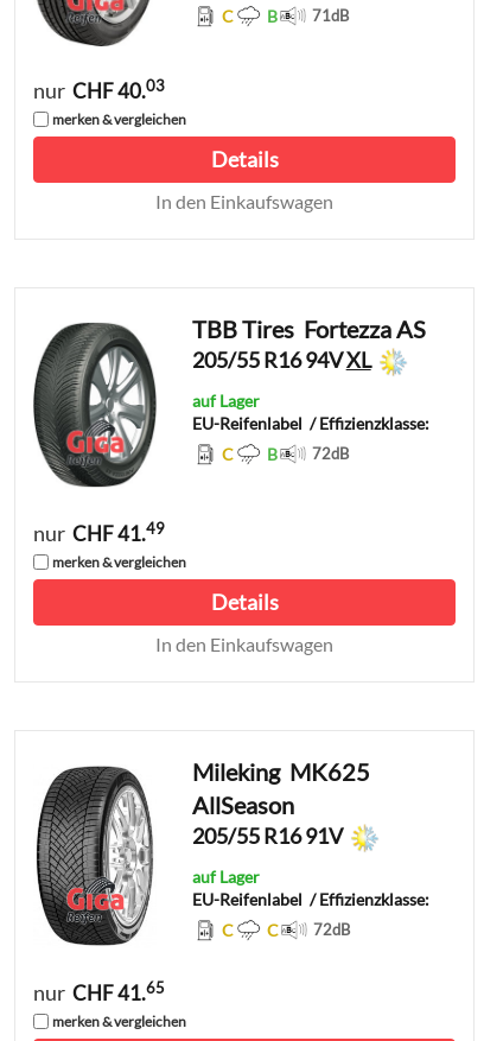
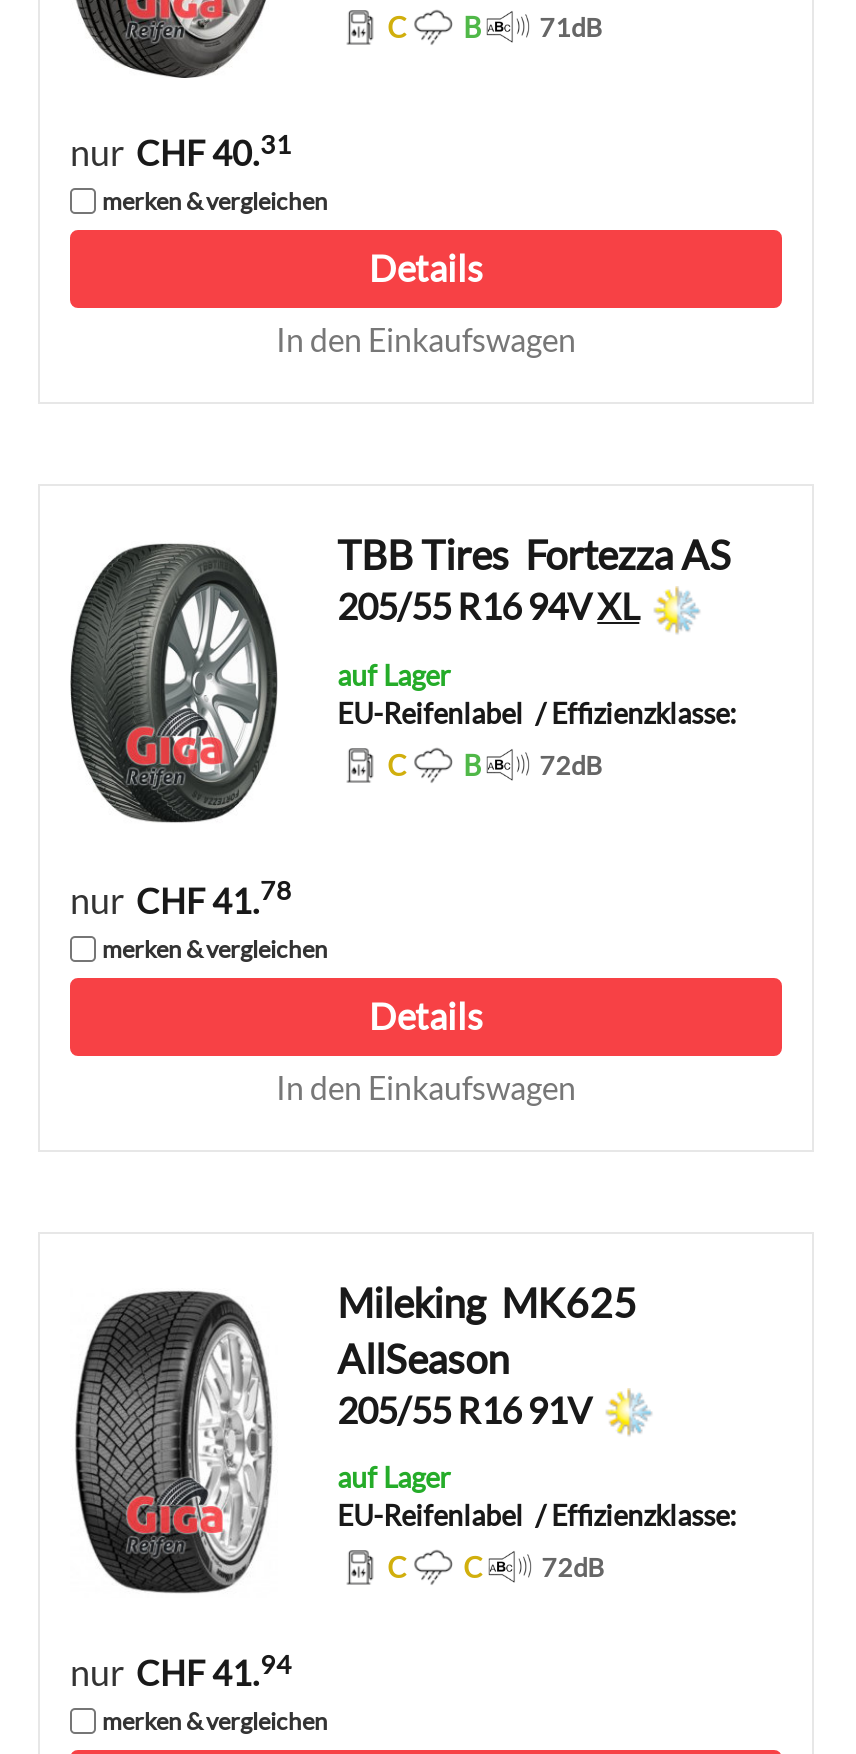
[33,76,165,104] nur CHF 40.03 -> [70,128,292,174] nur CHF 40.31
[33,519,165,546] nur CHF 41.49 -> [70,874,292,921] nur CHF 41.78
[33,978,165,1005] nur CHF 41.65 -> [70,1647,292,1694] nur CHF 41.94

